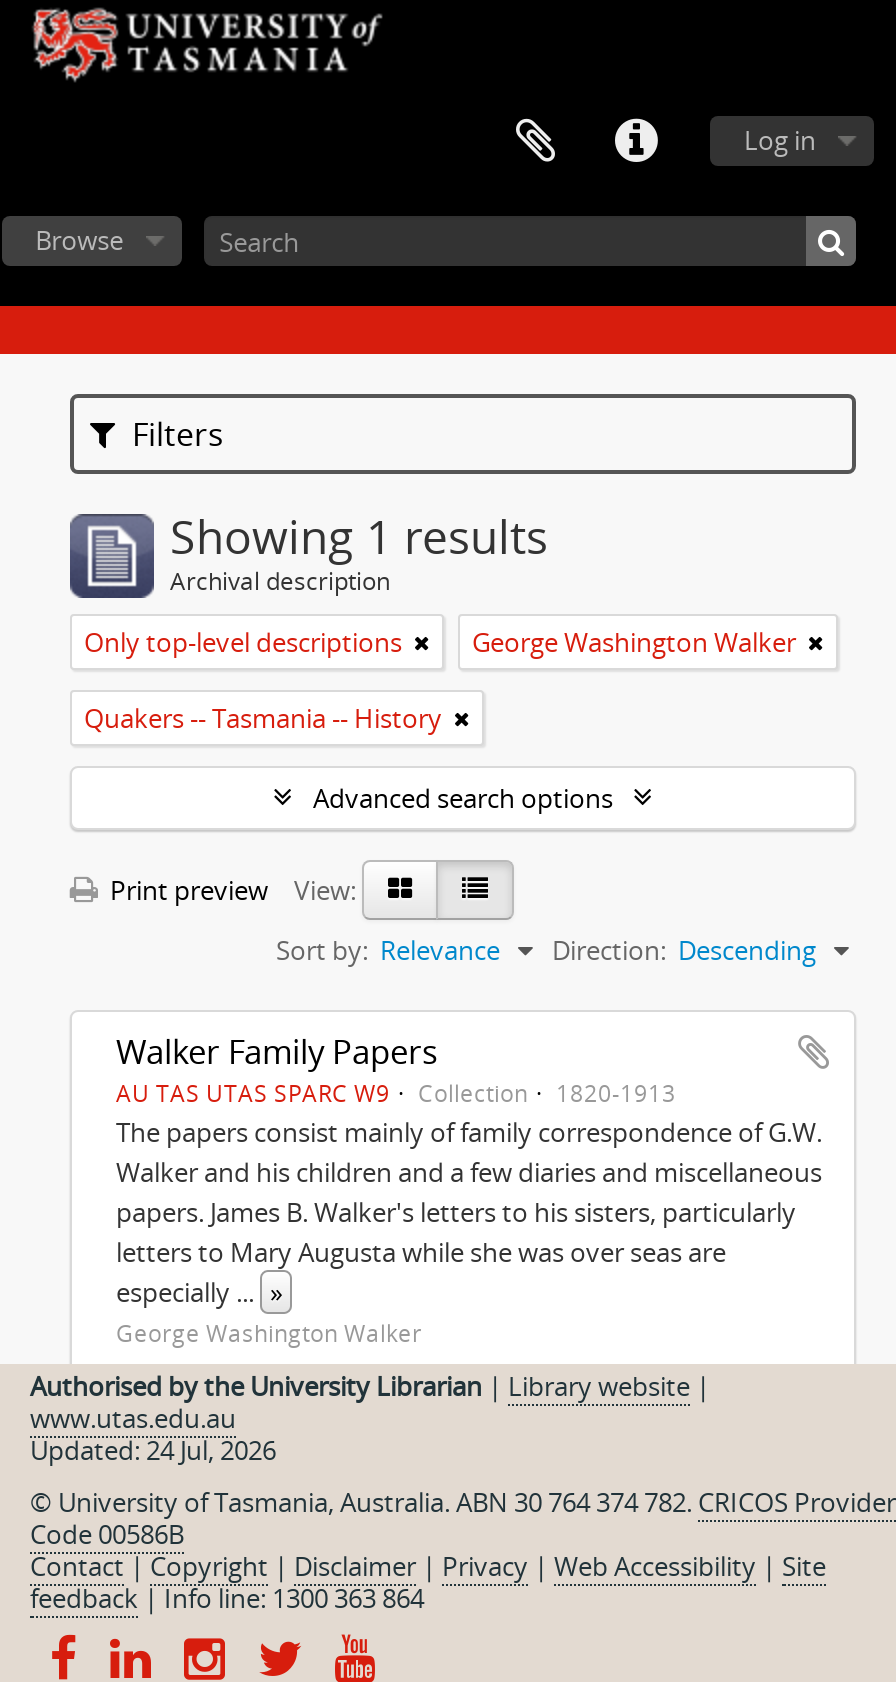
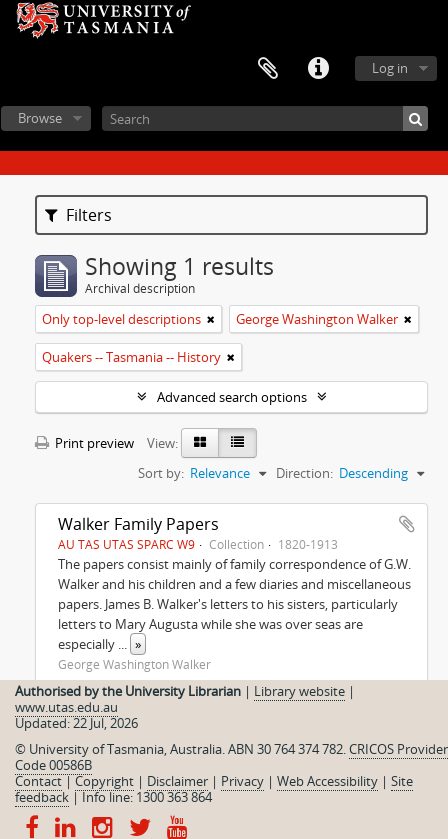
[30,1432,276,1468] Updated: 24 Jul, 2026 -> [15,714,138,732] Updated: 22 Jul, 2026

